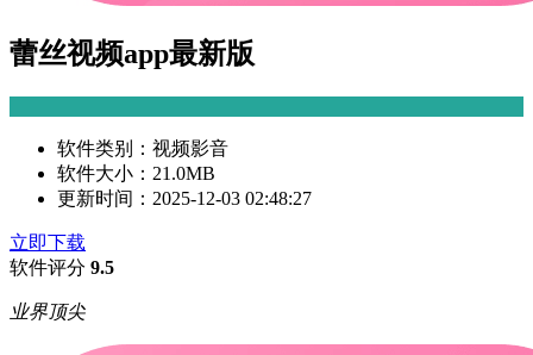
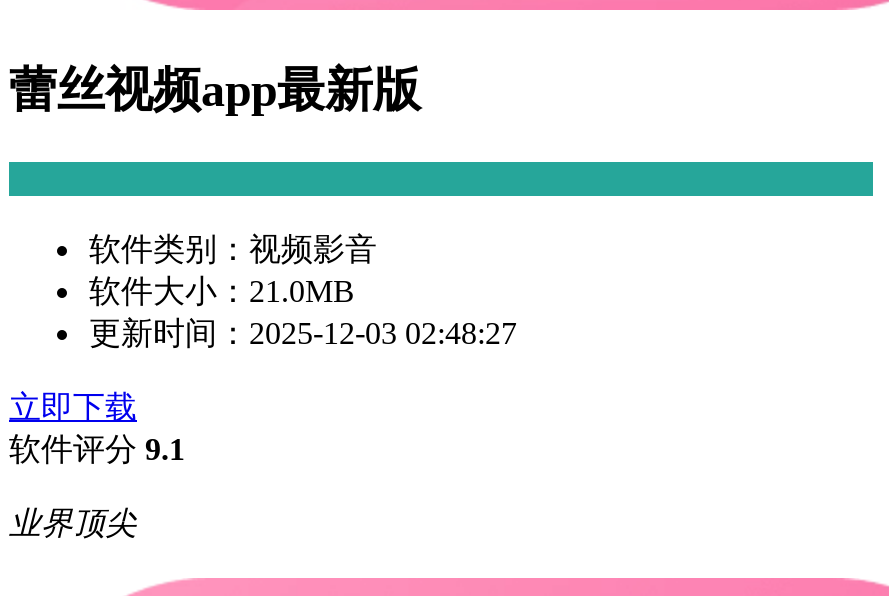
[10,257,114,277] 软件评分 9.5 -> [9,432,185,466] 软件评分 9.1

